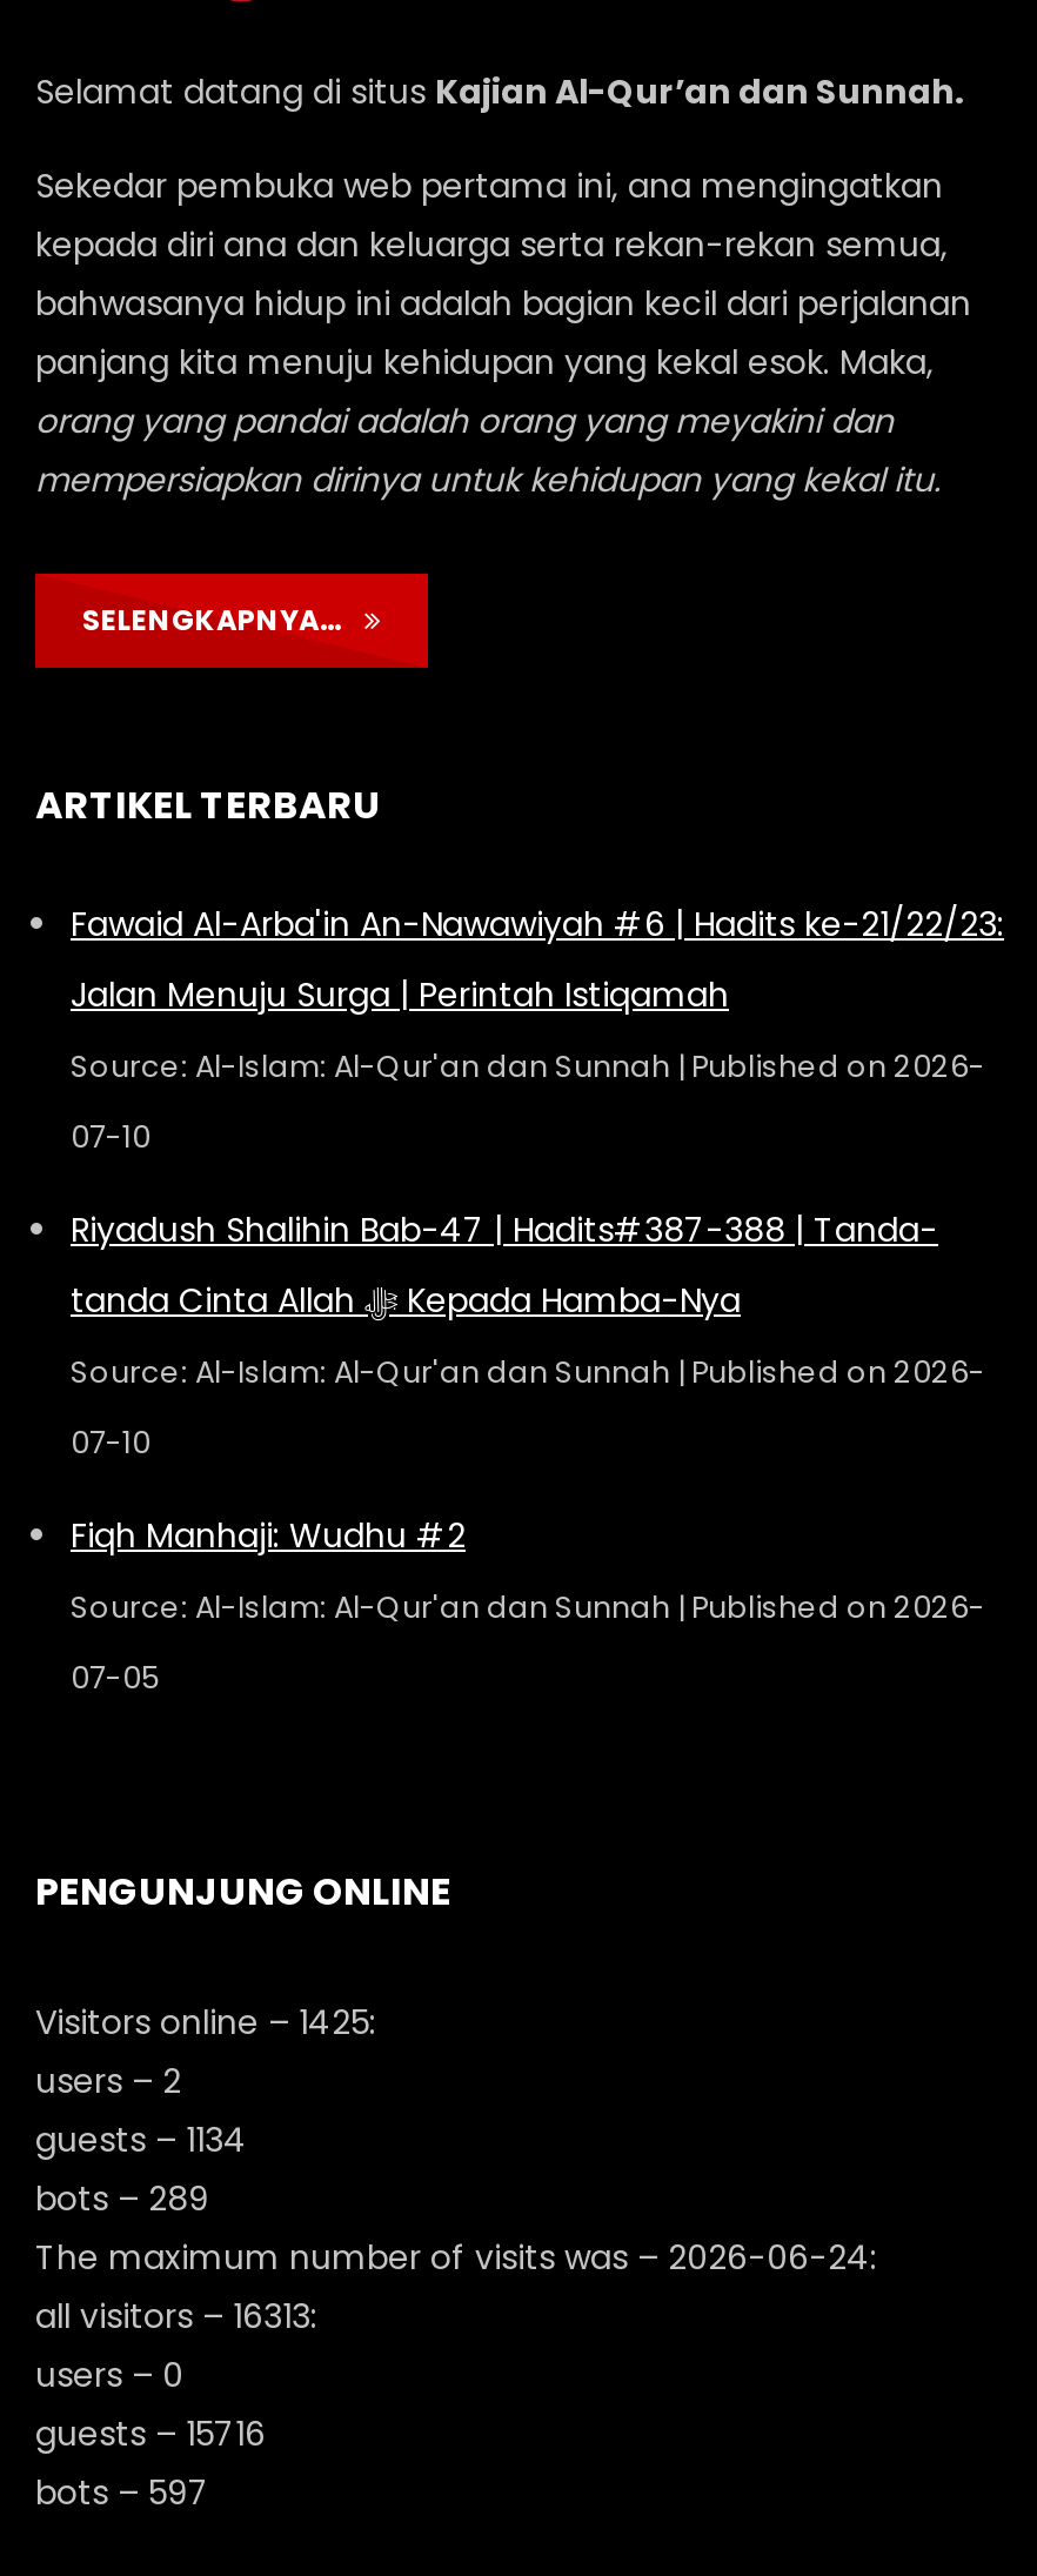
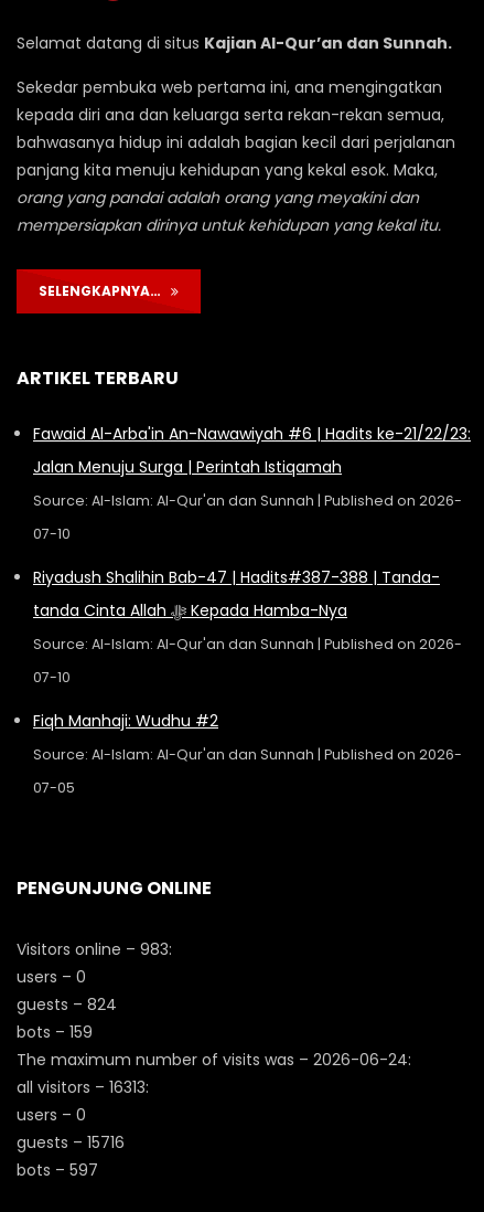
[35,1998,376,2045] Visitors online – 1425: -> [17,938,172,960] Visitors online – 983:
[35,2057,181,2104] users – 2 -> [17,966,86,988] users – 0
[35,2116,247,2163] guests – 1134 -> [17,993,117,1015] guests – 824
[35,2174,209,2221] bots – 289 -> [17,1021,93,1043] bots – 159

